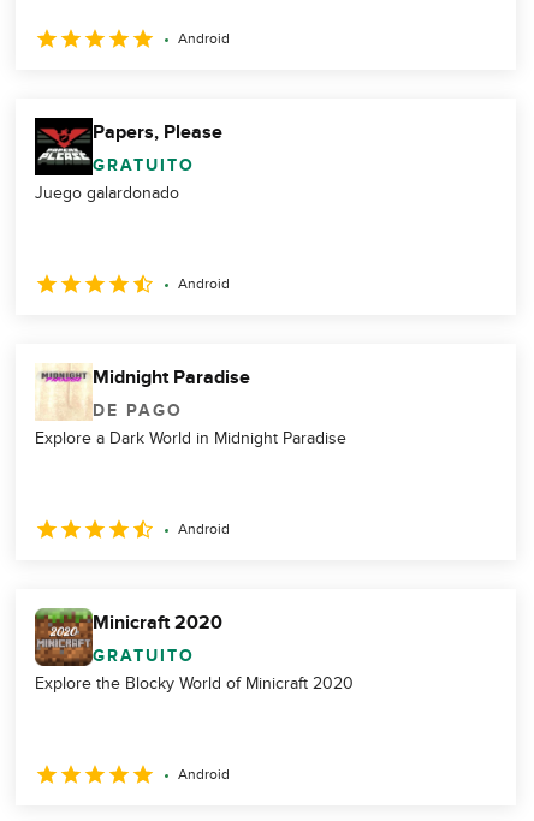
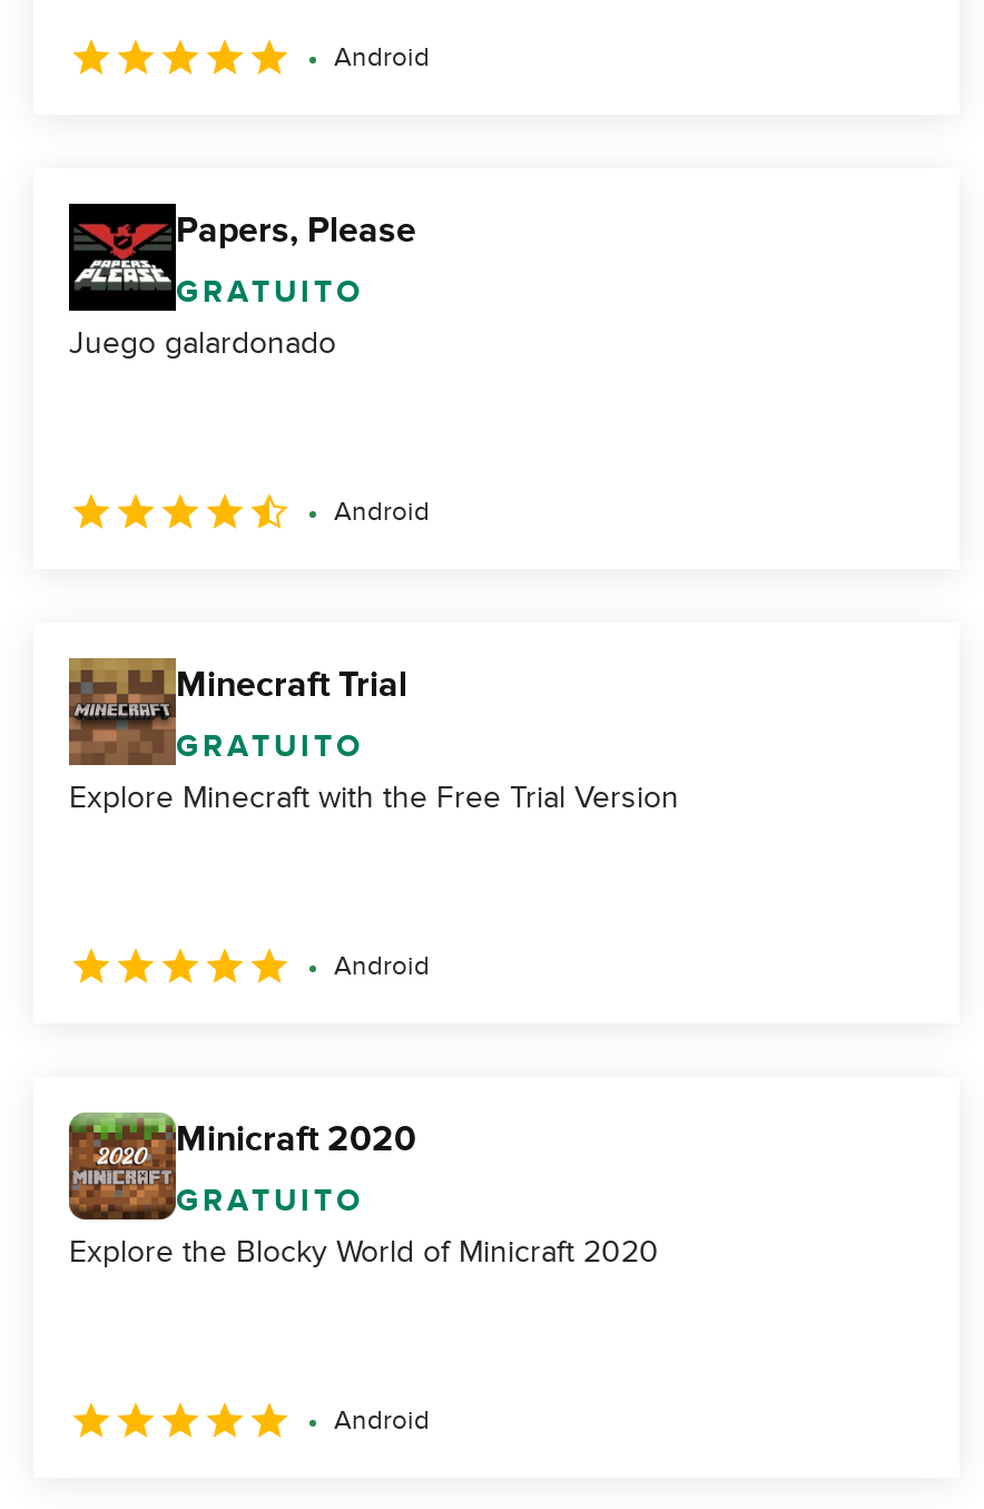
[35,363,346,448] [image] | Midnight Paradise | DE PAGO | Explore a Dark World in Midnight Paradise -> [67,656,679,816] [image] | Minecraft Trial | GRATUITO | Explore Minecraft with the Free Trial Version

